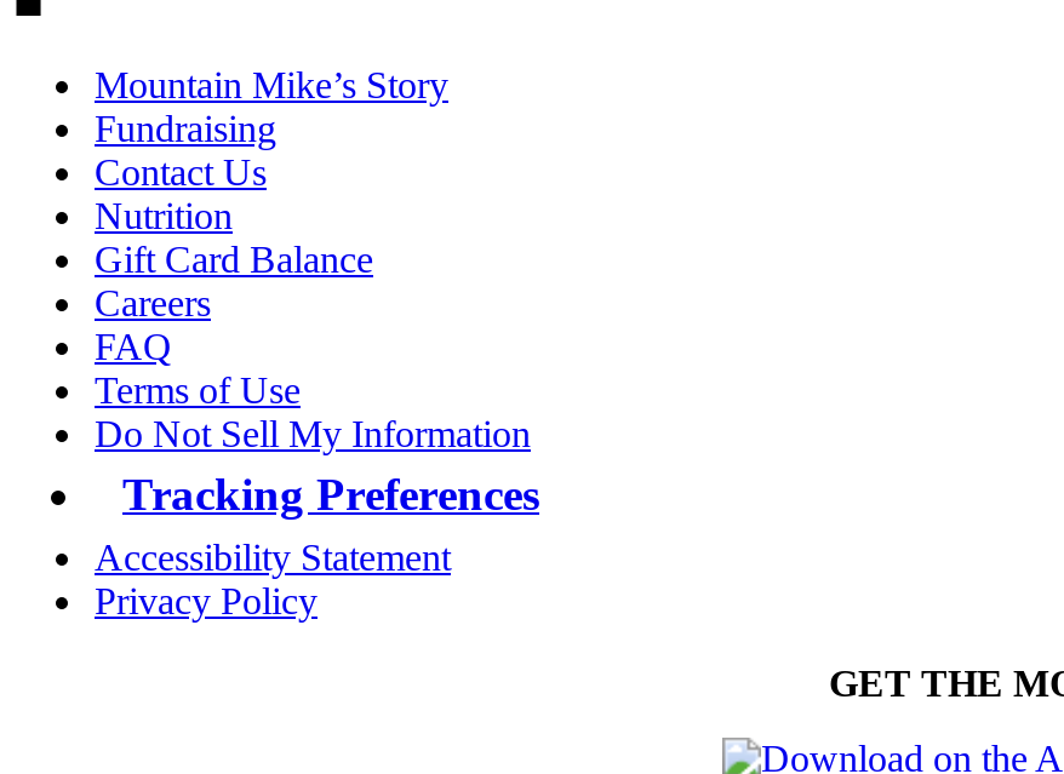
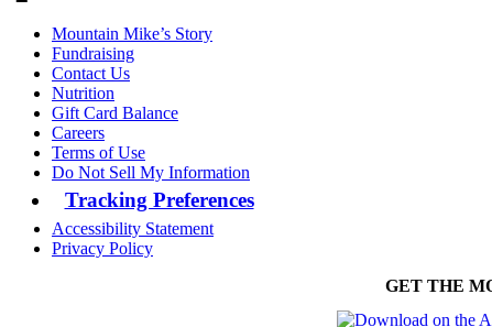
[95,325,172,366] FAQ -> none

